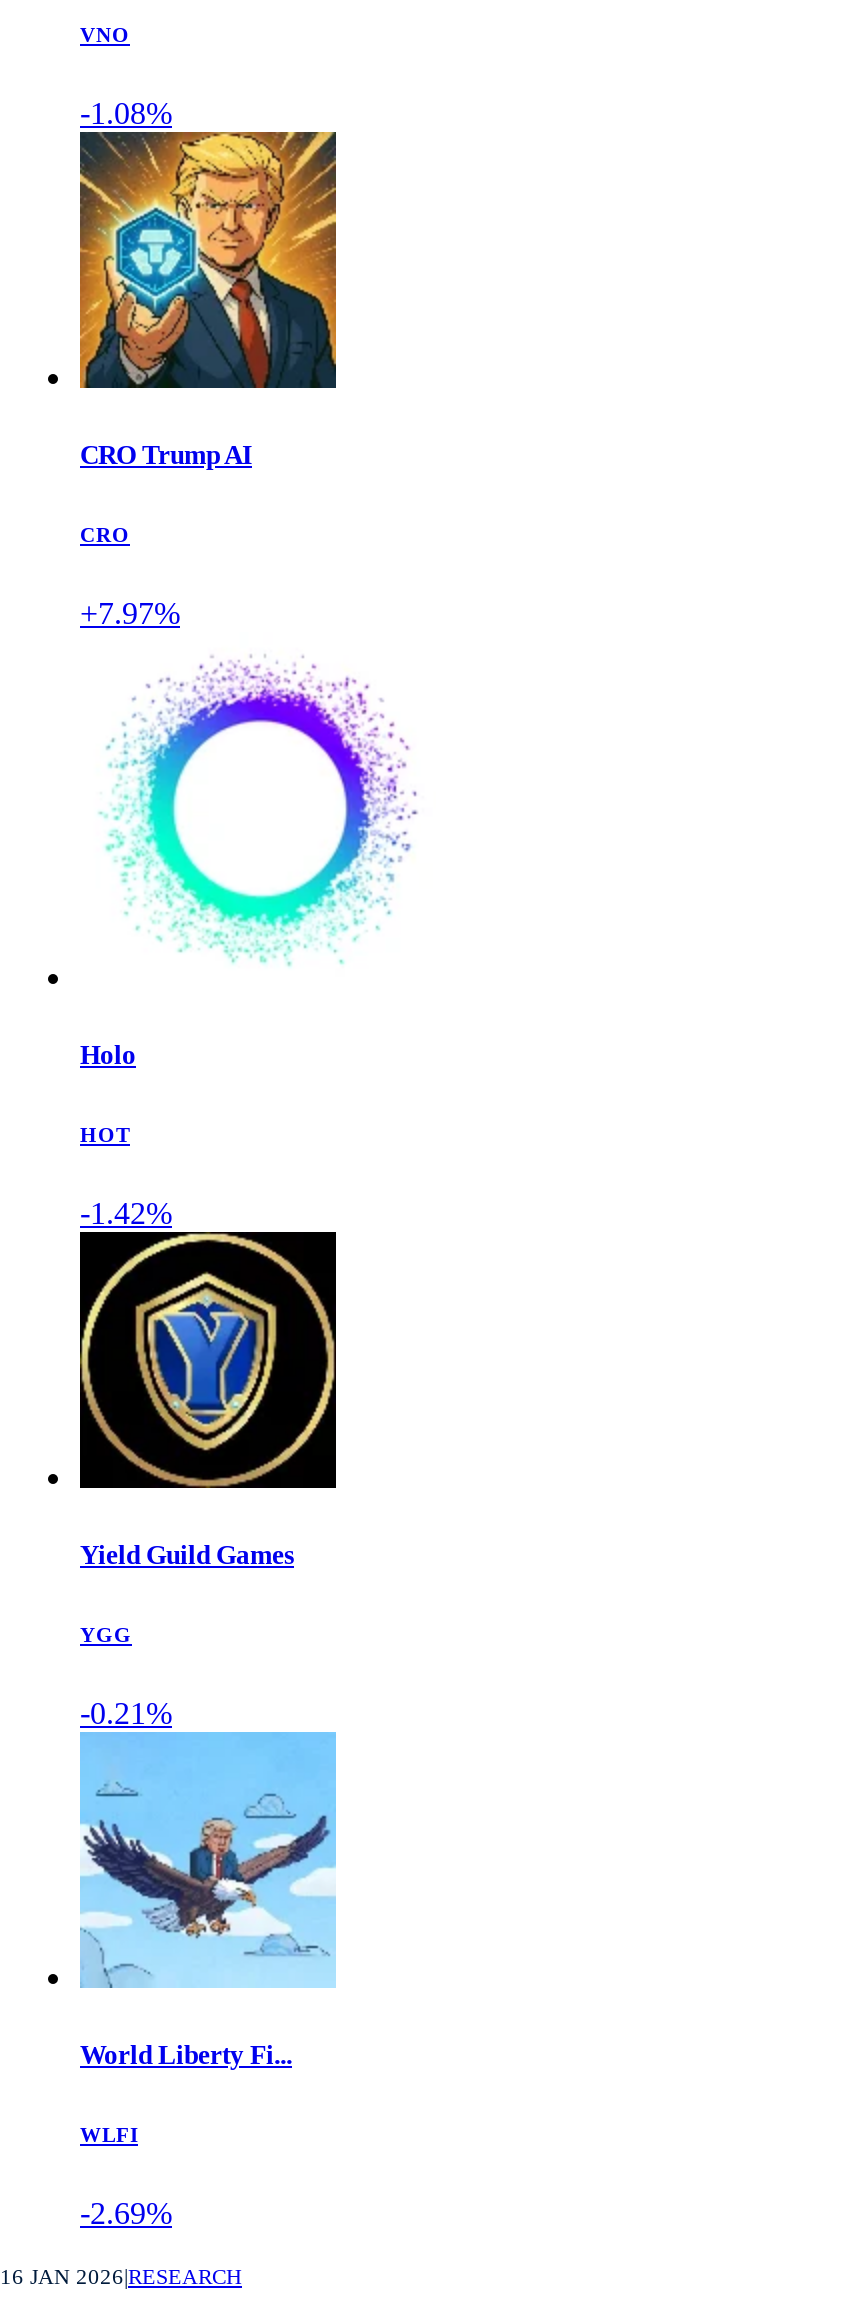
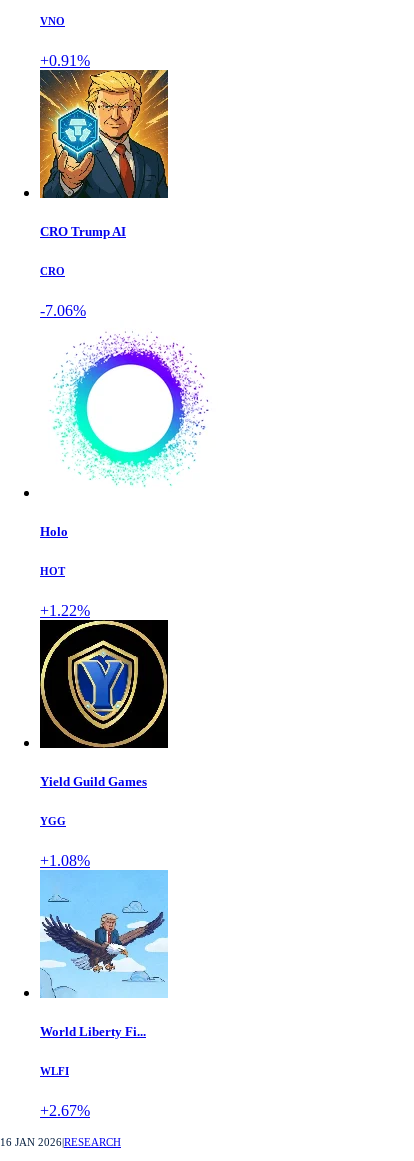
[80,96,172,130] -1.08% -> [40,52,90,69] +0.91%
[80,596,180,630] +7.97% -> [40,302,86,319] -7.06%
[80,1196,172,1230] -1.42% -> [40,602,90,619] +1.22%
[80,1696,172,1730] -0.21% -> [40,852,90,869] +1.08%
[80,2197,172,2231] -2.69% -> [40,1102,90,1119] +2.67%

